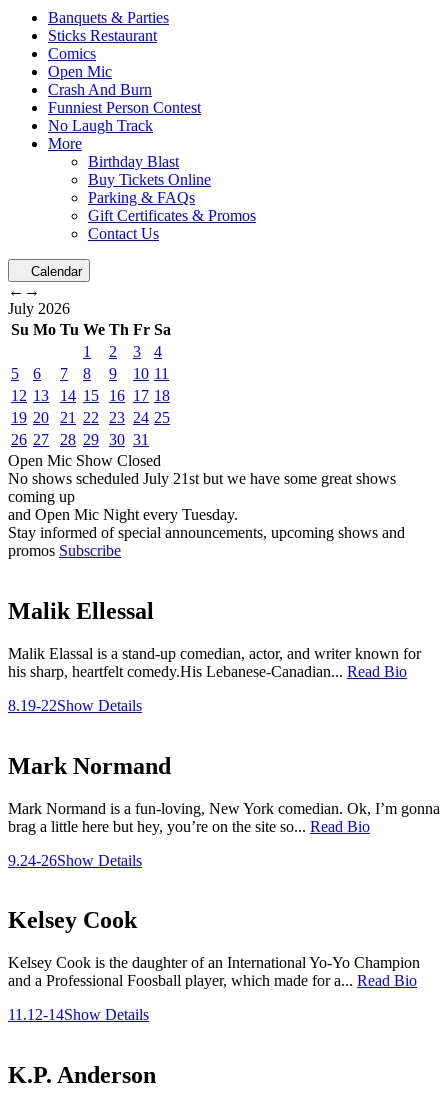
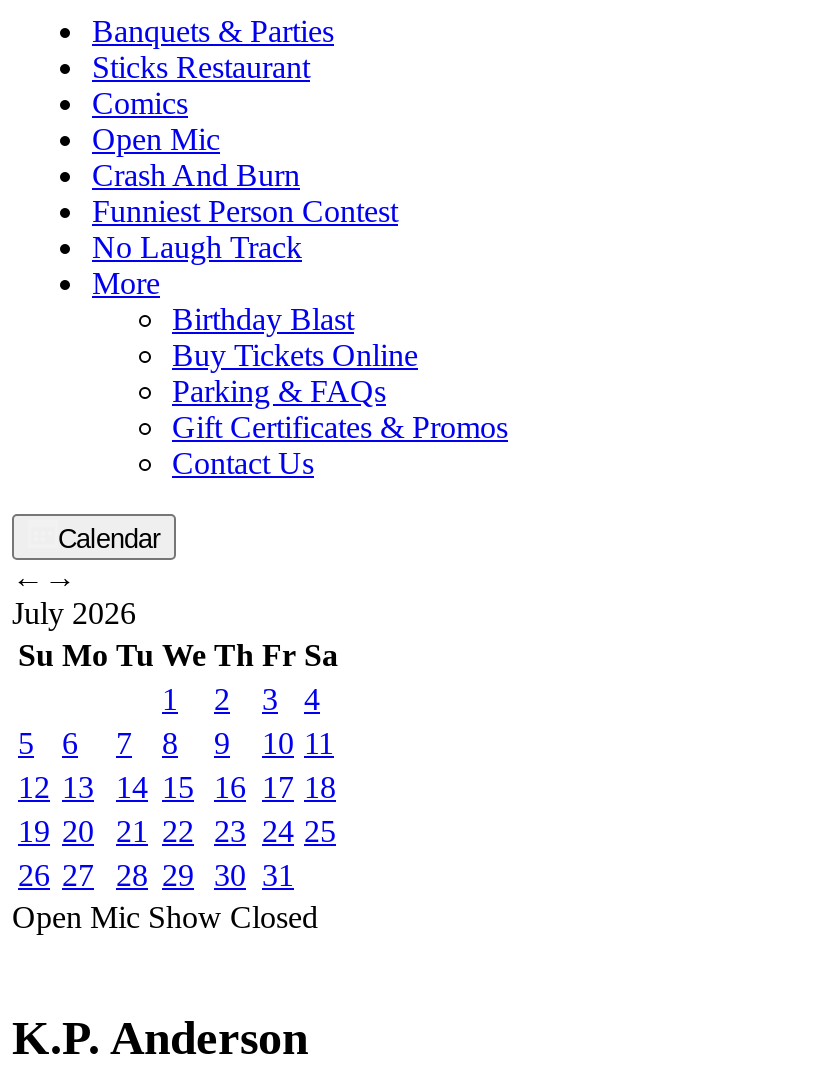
[8,470,440,1023] No shows scheduled July 21st but we have some great shows | coming up | and Open Mic Night every Tuesday. | Stay informed of special announcements, upcoming shows and | promos Subscribe | Malik Ellessal | Malik Elassal is a stand-up comedian, actor, and writer known for | his sharp, heartfelt comedy.His Lebanese-Canadian... Read Bio | 8.19-22Show Details | Mark Normand | Mark Normand is a fun-loving, New York comedian. Ok, I’m gonna | brag a little here but hey, you’re on the site so... Read Bio | 9.24-26Show Details | Kelsey Cook | Kelsey Cook is the daughter of an International Yo-Yo Champion | and a Professional Foosball player, which made for a... Read Bio | 11.12-14Show Details -> none

